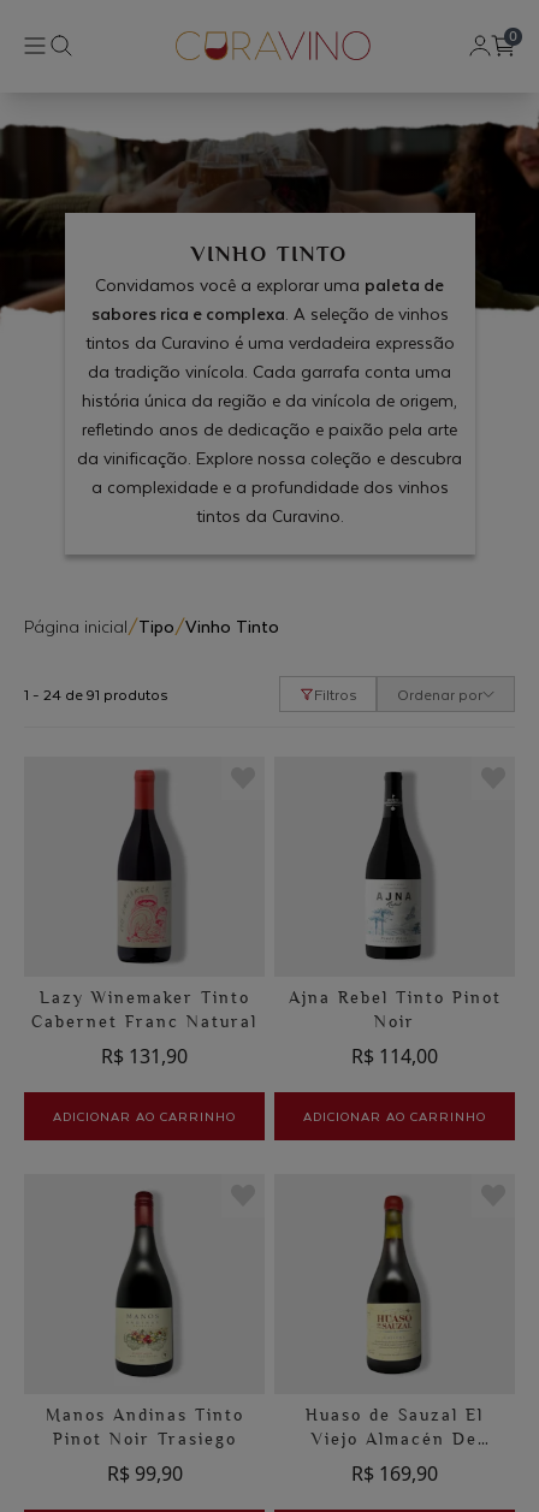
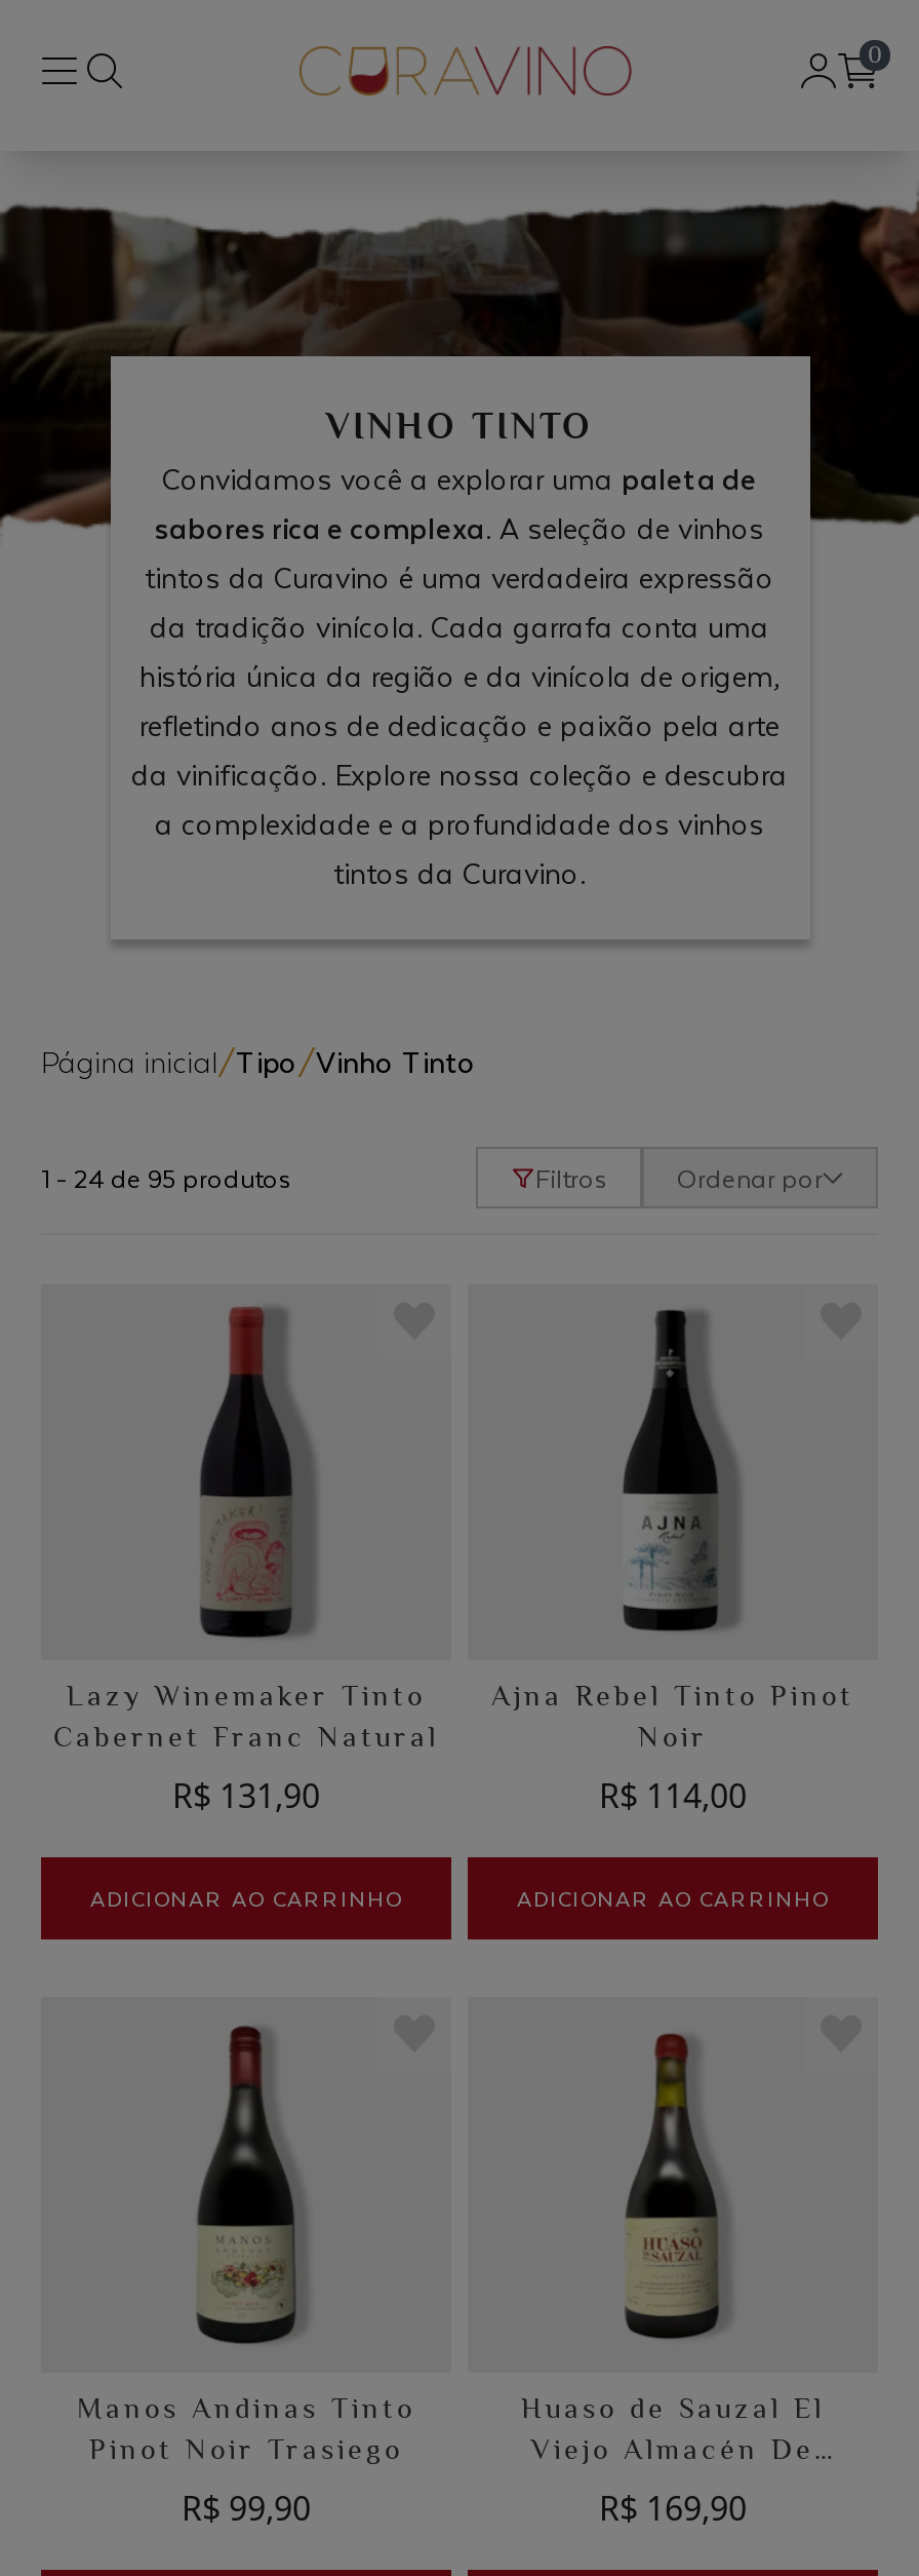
[24,682,167,706] 1 - 24 de 91 produtos -> [41,1157,291,1198] 1 - 24 de 95 produtos

